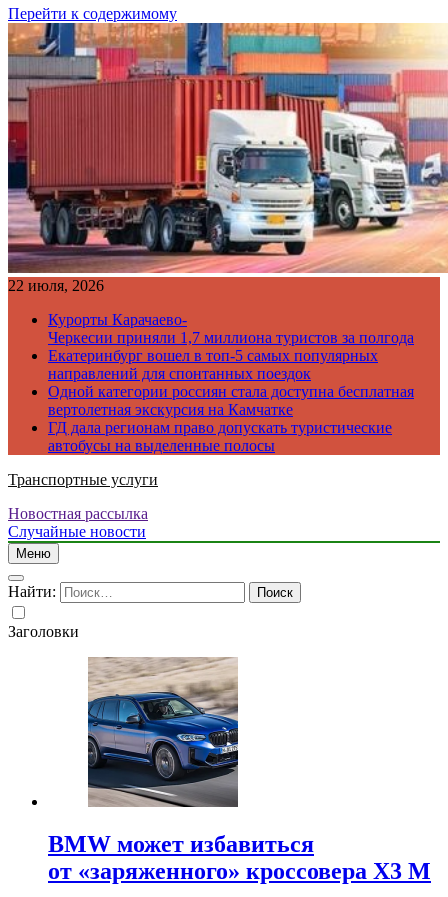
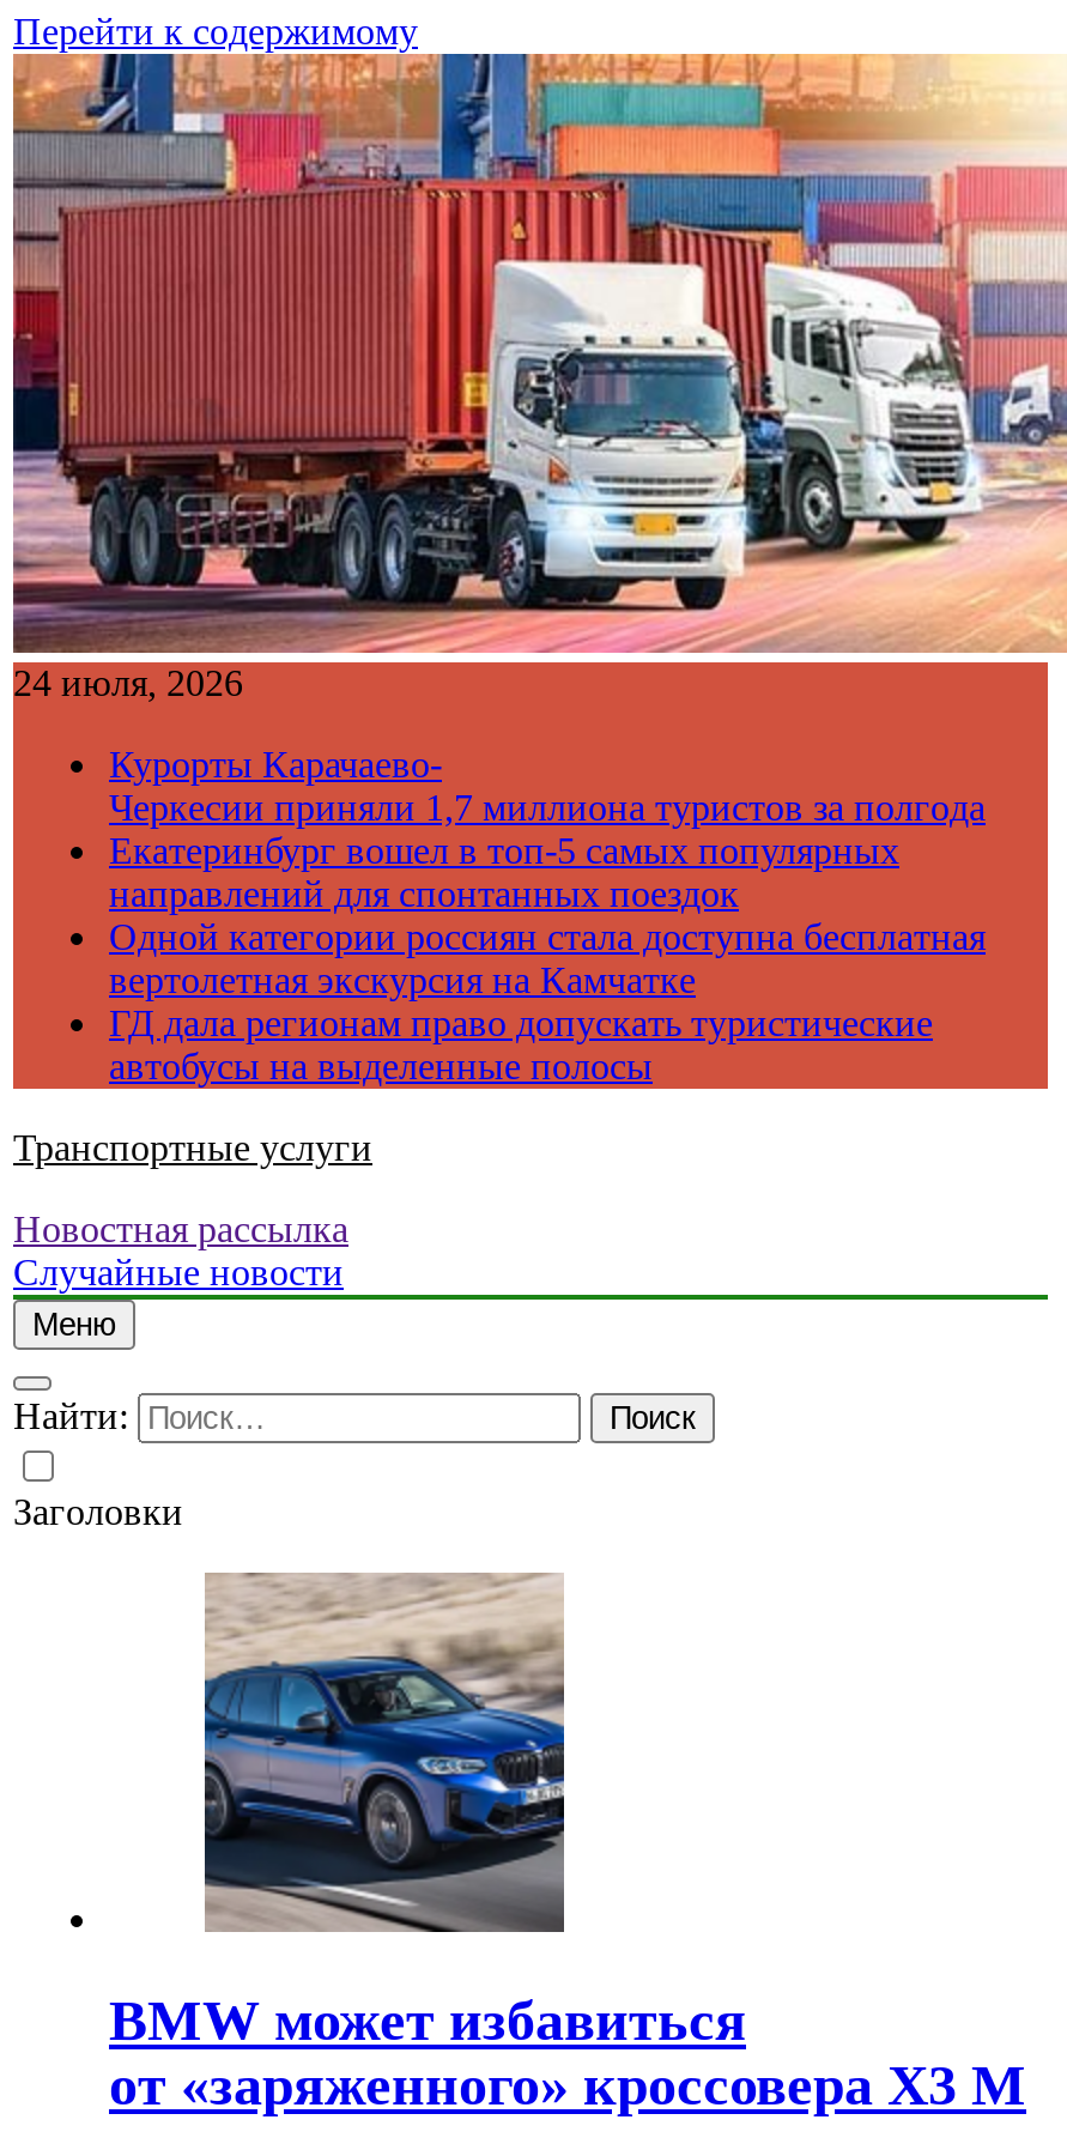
[8,277,104,294] 22 июля, 2026 -> [13,662,243,703] 24 июля, 2026

